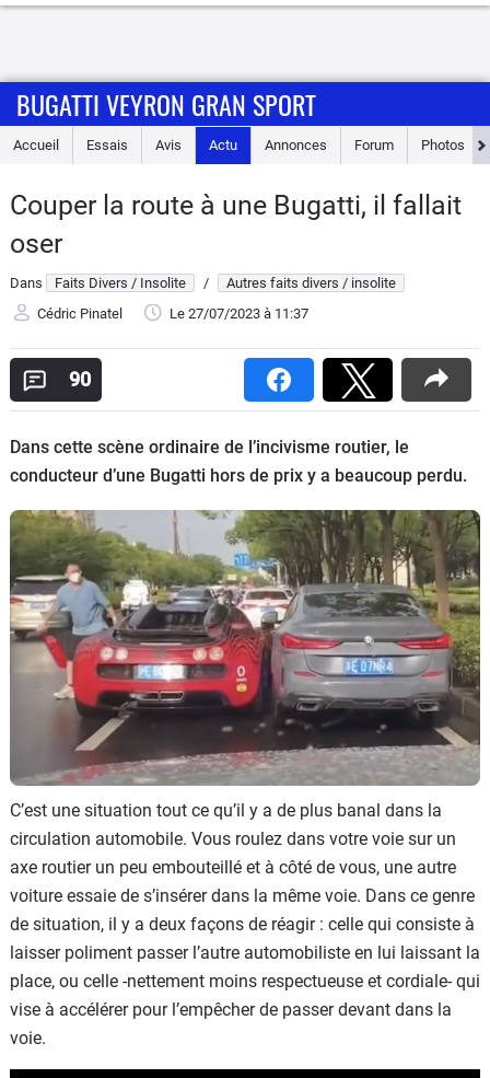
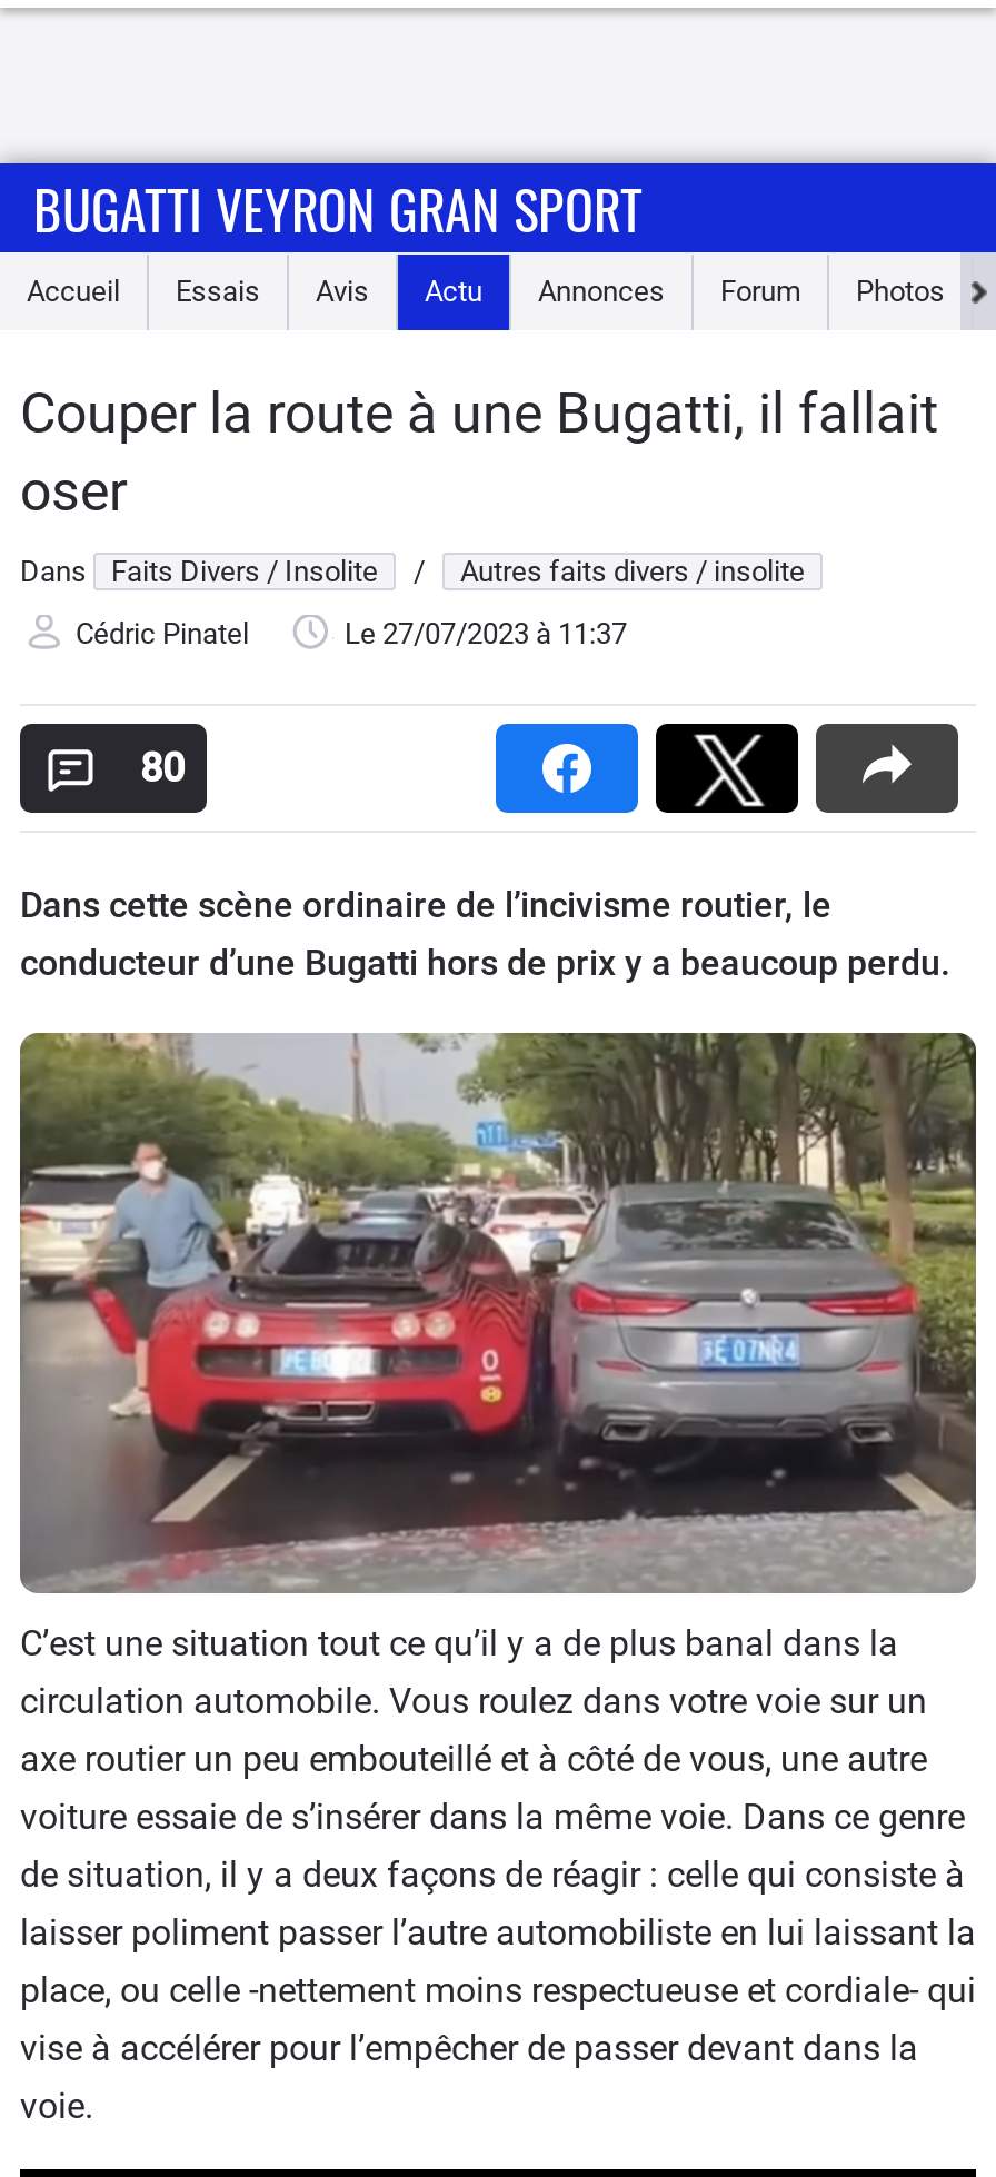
[69,368,91,391] 90 -> [140,744,185,791] 80

